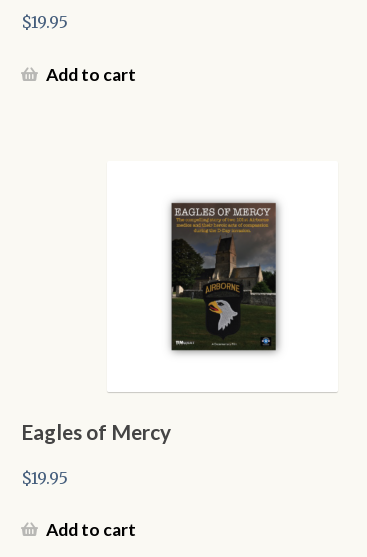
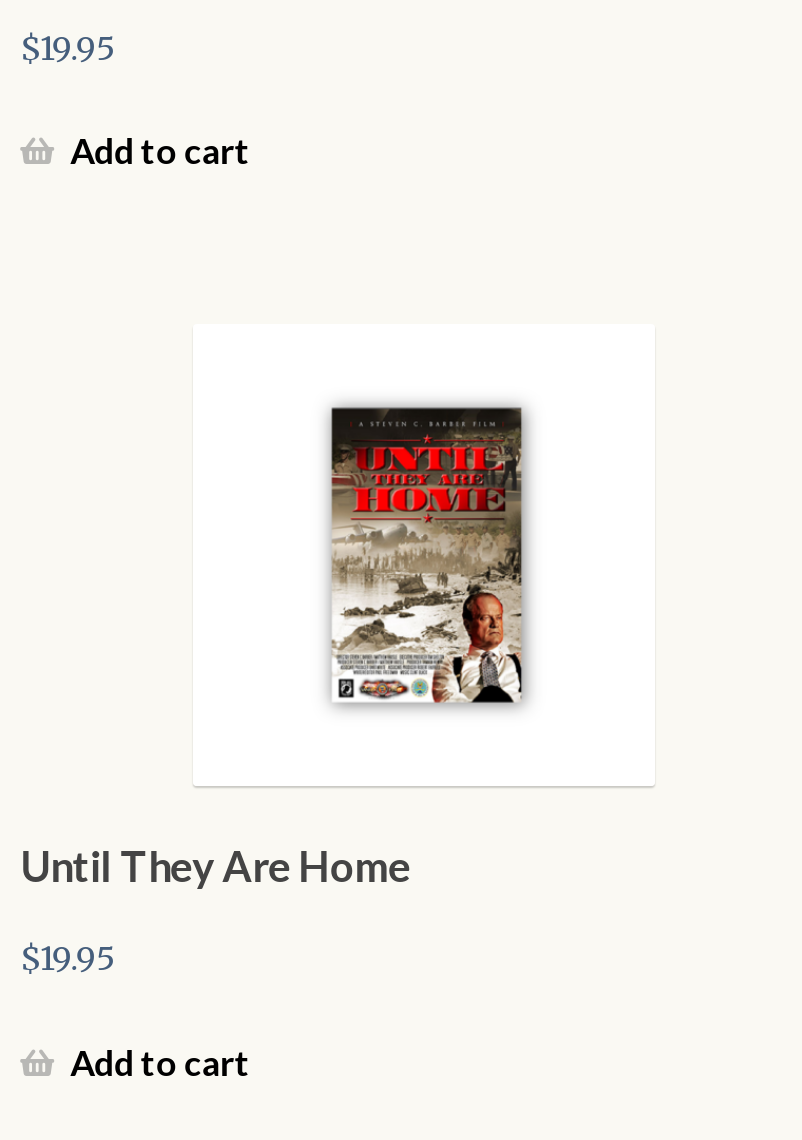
[170,202,279,352] [image] -> [319,407,535,705] [image]
[21,419,171,444] Eagles of Mercy -> [20,841,410,891] Until They Are Home

